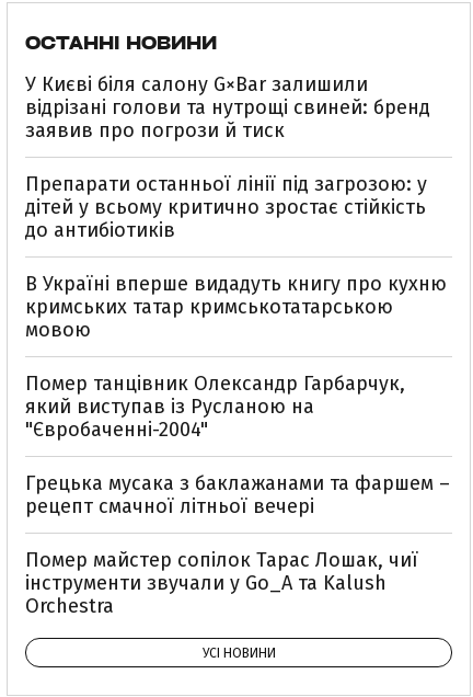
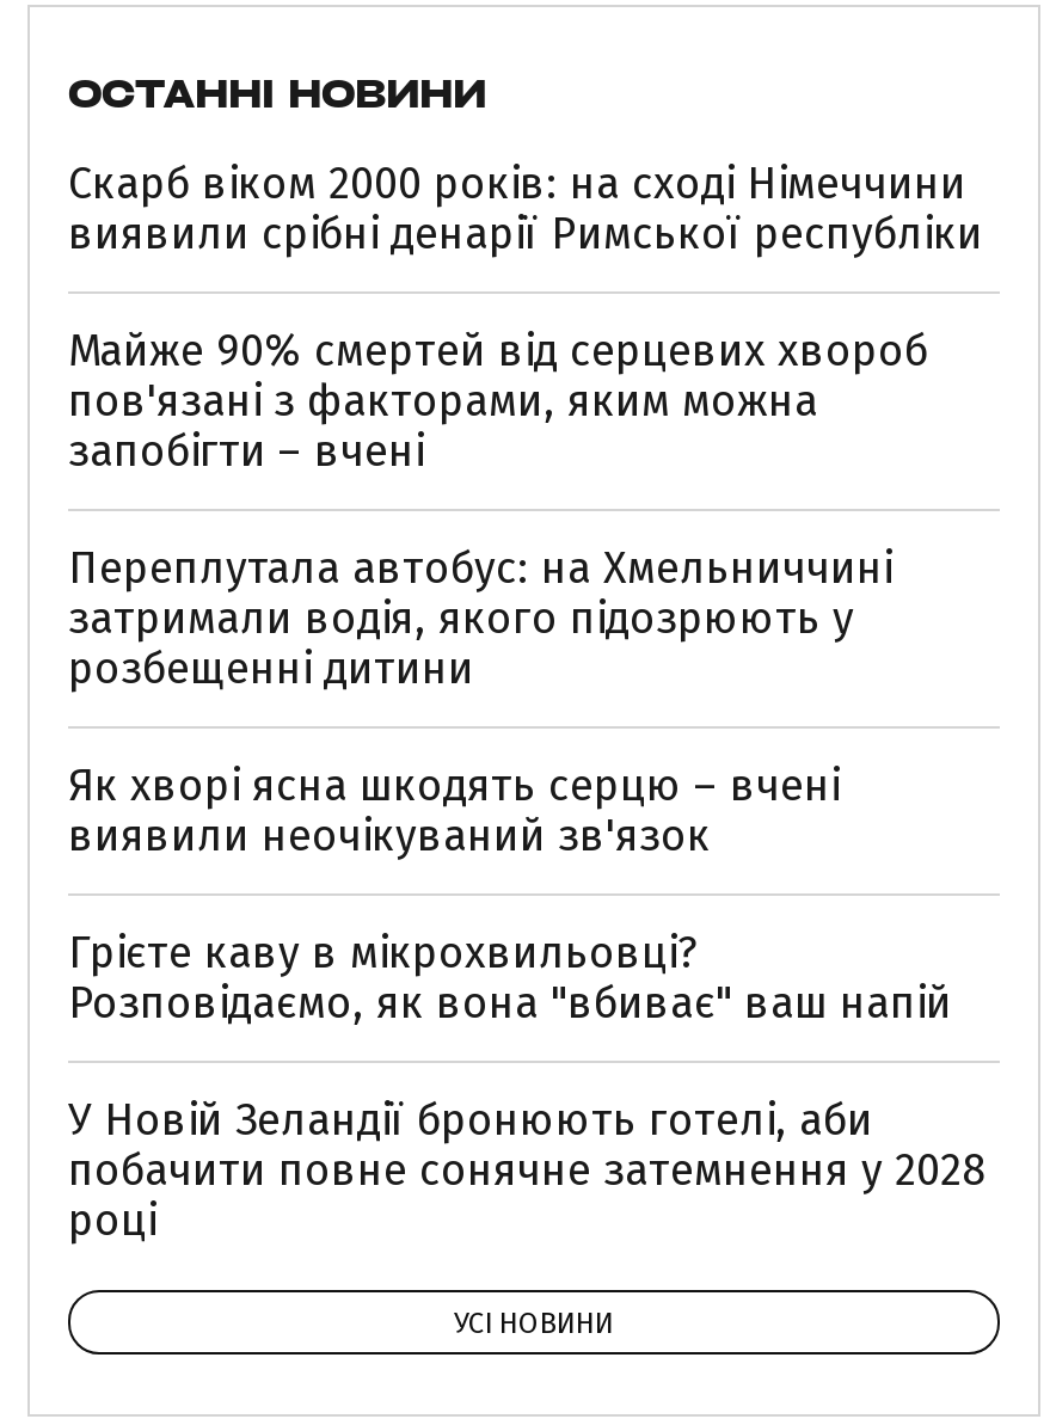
[25,72,430,143] У Києві біля салону G×Bar залишили | відрізані голови та нутрощі свиней: бренд | заявив про погрози й тиск -> [68,158,983,261] Скарб віком 2000 років: на сході Німеччини | виявили срібні денарії Римської республіки
[25,172,427,242] Препарати останньої лінії під загрозою: у | дітей у всьому критично зростає стійкість | до антибіотиків -> [68,325,928,478] Майже 90% смертей від серцевих хвороб | пов'язані з факторами, яким можна | запобігти – вчені
[25,272,447,342] В Україні вперше видадуть книгу про кухню | кримських татар кримськотатарською | мовою -> [68,543,892,695] Переплутала автобус: на Хмельниччині | затримали водія, якого підозрюють у | розбещенні дитини
[25,372,405,442] Помер танцівник Олександр Гарбарчук, | який виступав із Русланою на | "Євробаченні-2004" -> [68,760,840,863] Як хворі ясна шкодять серцю – вчені | виявили неочікуваний зв'язок
[25,471,450,518] Грецька мусака з баклажанами та фаршем – | рецепт смачної літньої вечері -> [68,927,952,1030] Грієте каву в мікрохвильовці? | Розповідаємо, як вона "вбиває" ваш напій
[25,548,418,618] Помер майстер сопілок Тарас Лошак, чиї | інструменти звучали у Go_A та Kalush | Orchestra -> [68,1094,985,1247] У Новій Зеландії бронюють готелі, аби | побачити повне сонячне затемнення у 2028 | році

